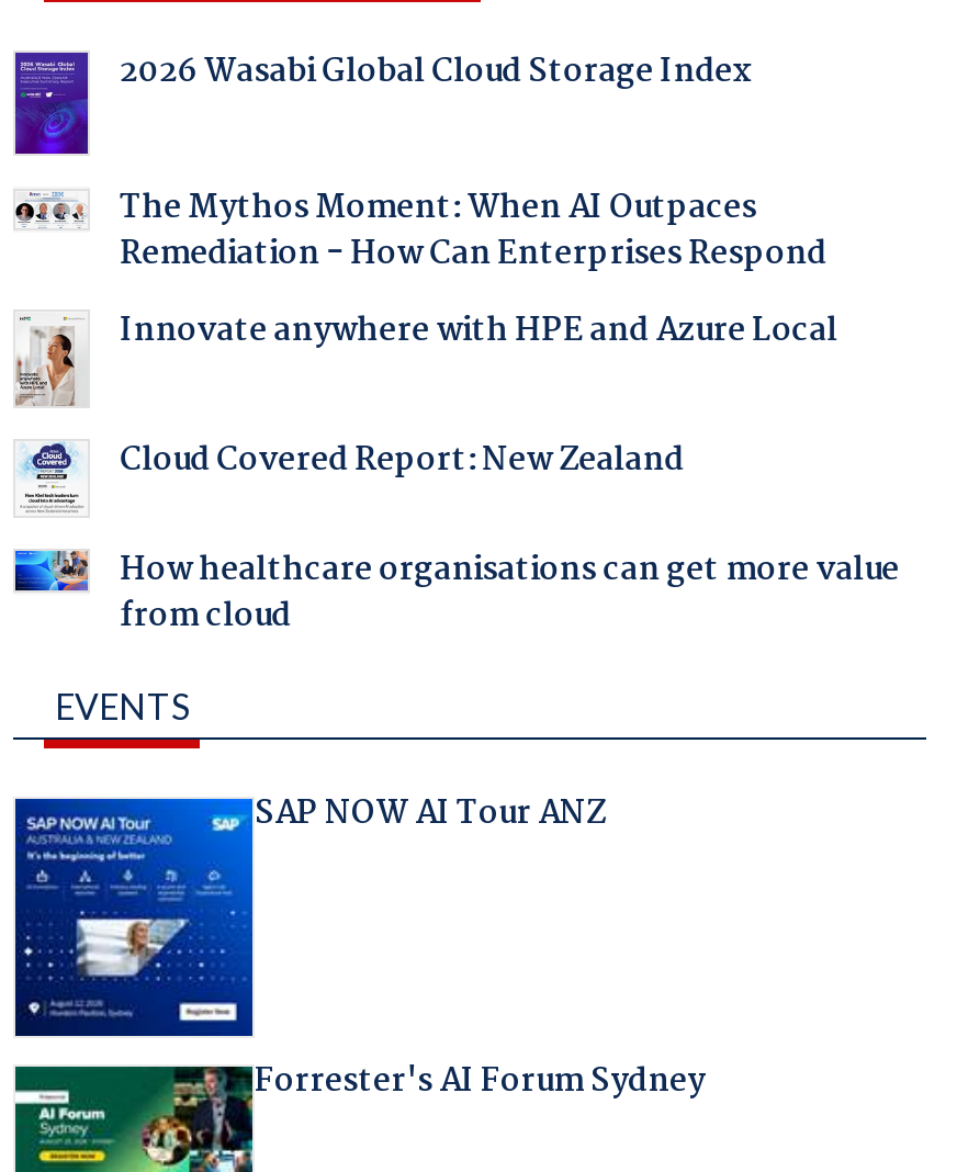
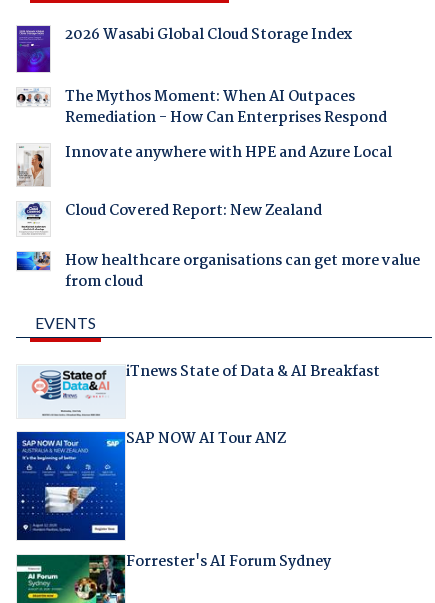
none -> [19,360,380,417] [image] | iTnews State of Data & AI Breakfast

